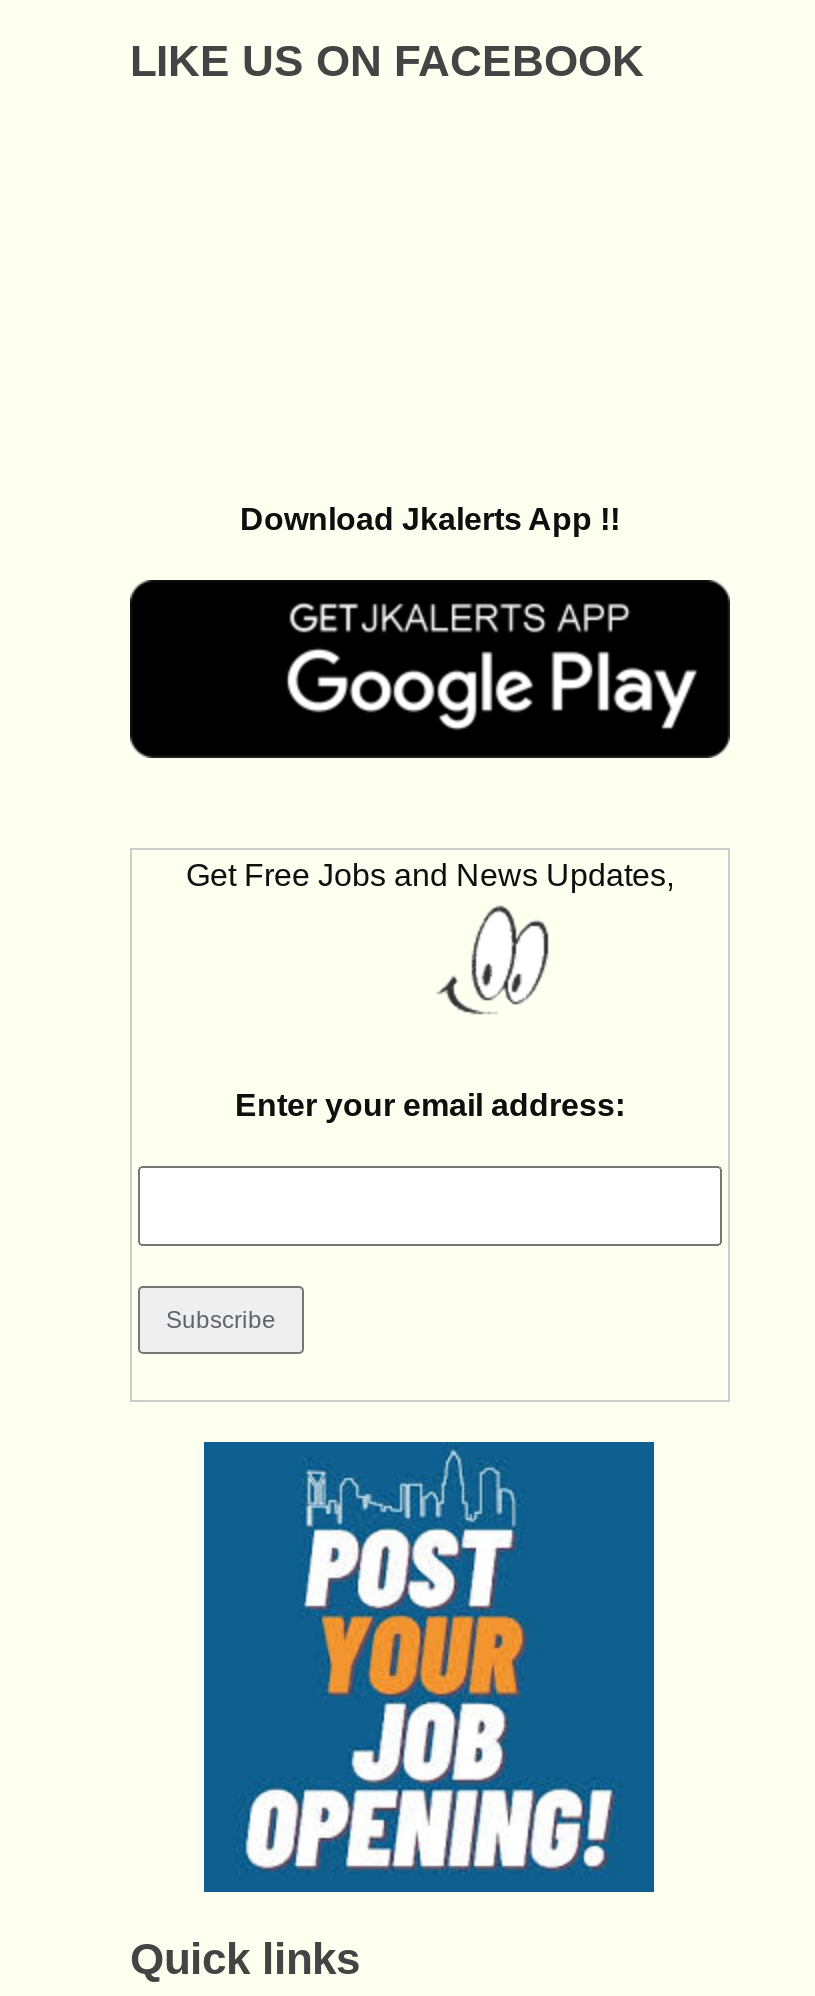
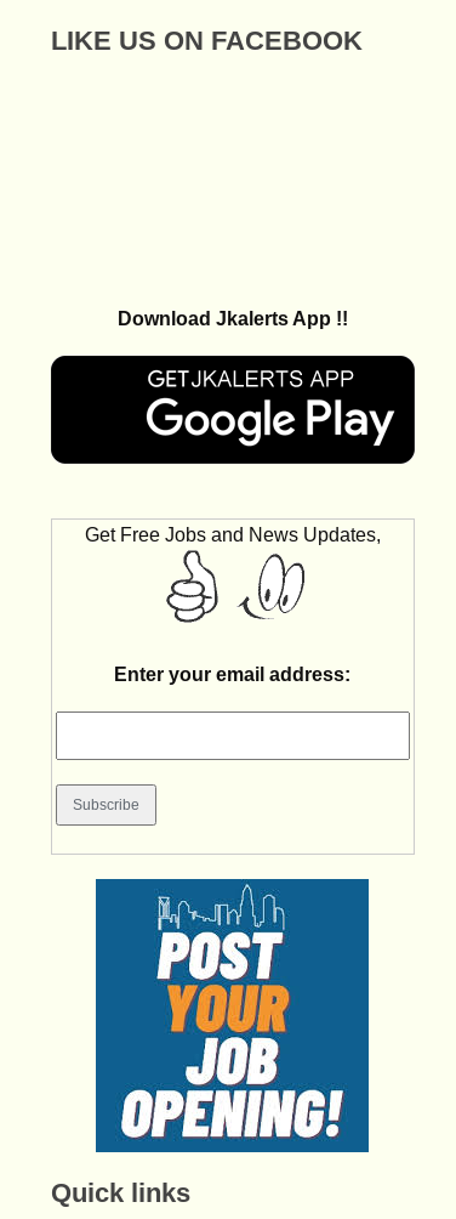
none -> [165,549,220,624] [image]

